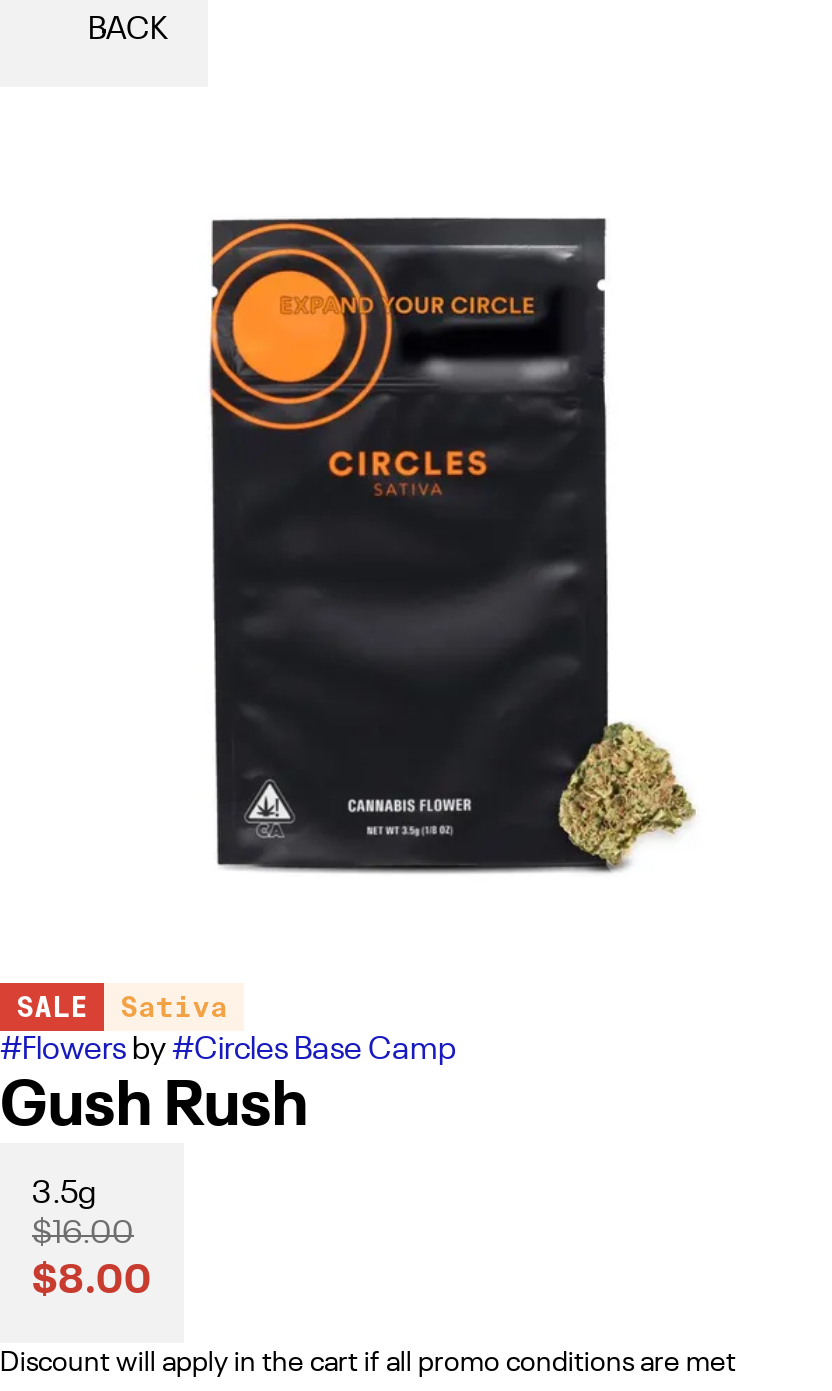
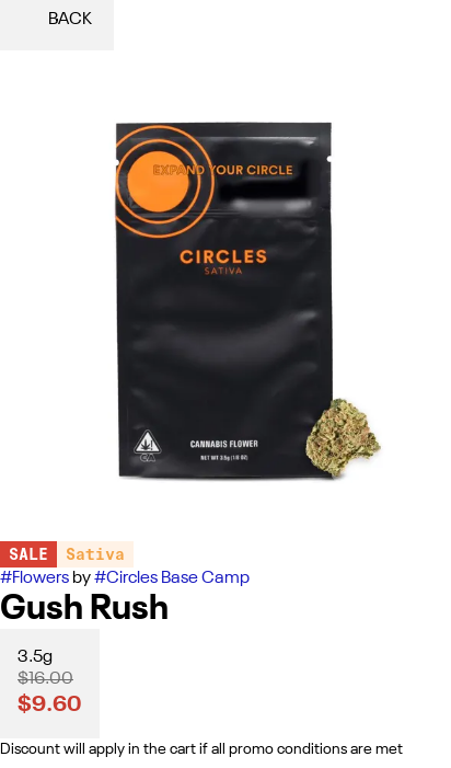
[32,1263,152,1303] $8.00 -> [18,695,82,717] $9.60

